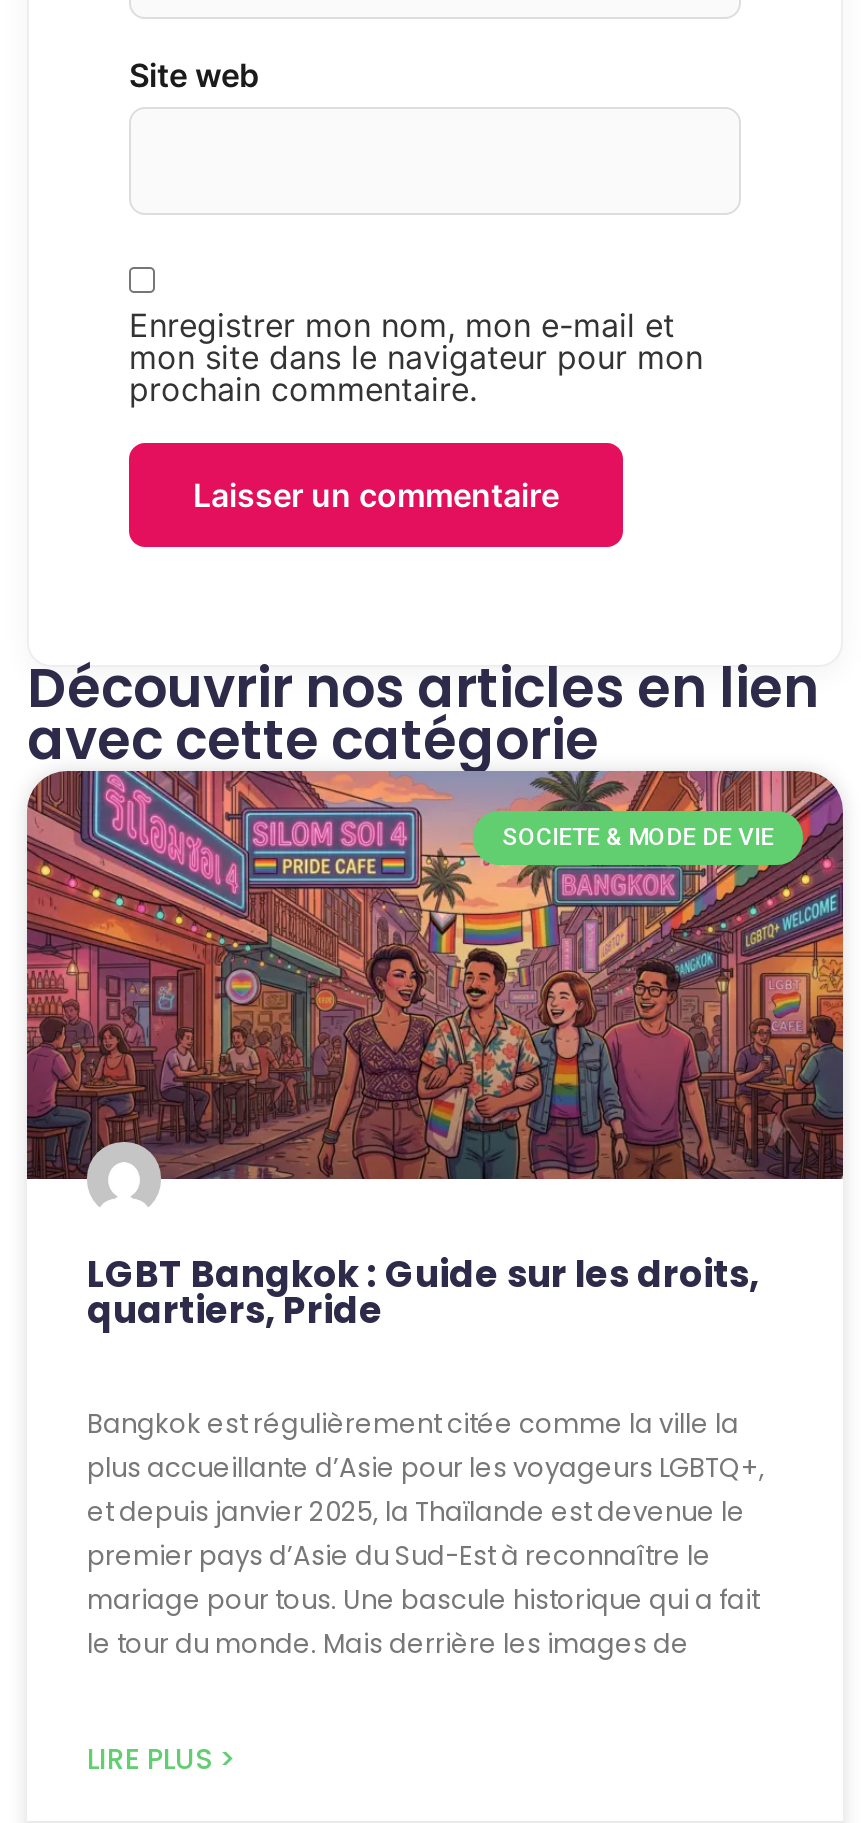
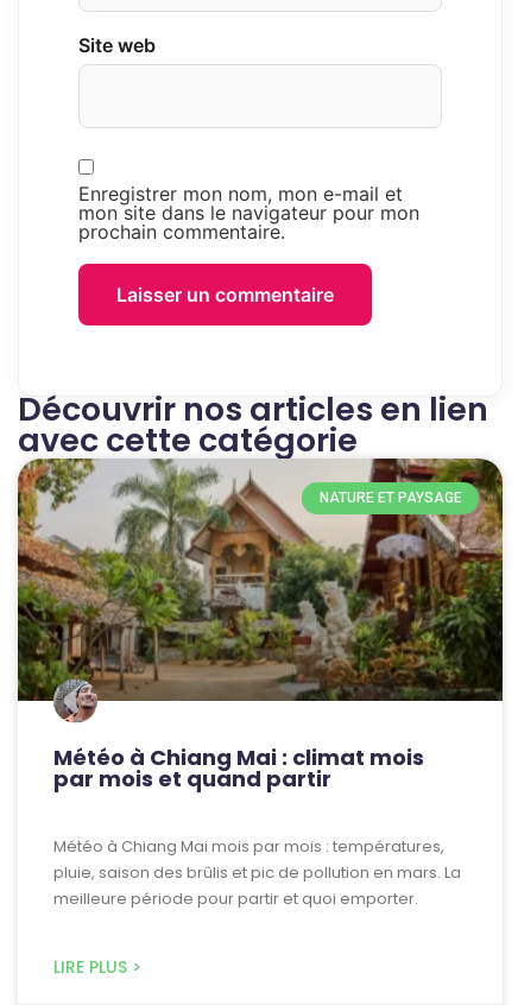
[25,769,845,1215] [image] | SOCIETE & MODE DE VIE -> [18,457,504,699] [image] | NATURE ET PAYSAGE
[87,1248,759,1334] LGBT Bangkok : Guide sur les droits, | quartiers, Pride -> [53,742,424,793] Météo à Chiang Mai : climat mois | par mois et quand partir
[87,1404,765,1662] Bangkok est régulièrement citée comme la ville la | plus accueillante d’Asie pour les voyageurs LGBTQ+, | et depuis janvier 2025, la Thaïlande est devenue le | premier pays d’Asie du Sud-Est à reconnaître le | mariage pour tous. Une bascule historique qui a fait | le tour du monde. Mais derrière les images de -> [53,835,461,910] Météo à Chiang Mai mois par mois : températures, | pluie, saison des brûlis et pic de pollution en mars. La | meilleure période pour partir et quoi emporter.

